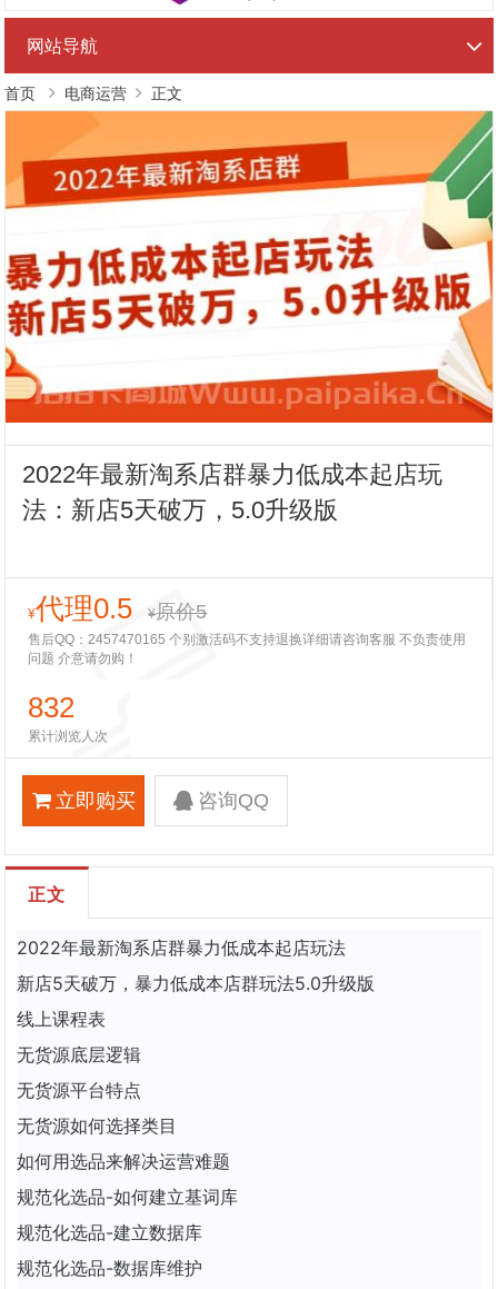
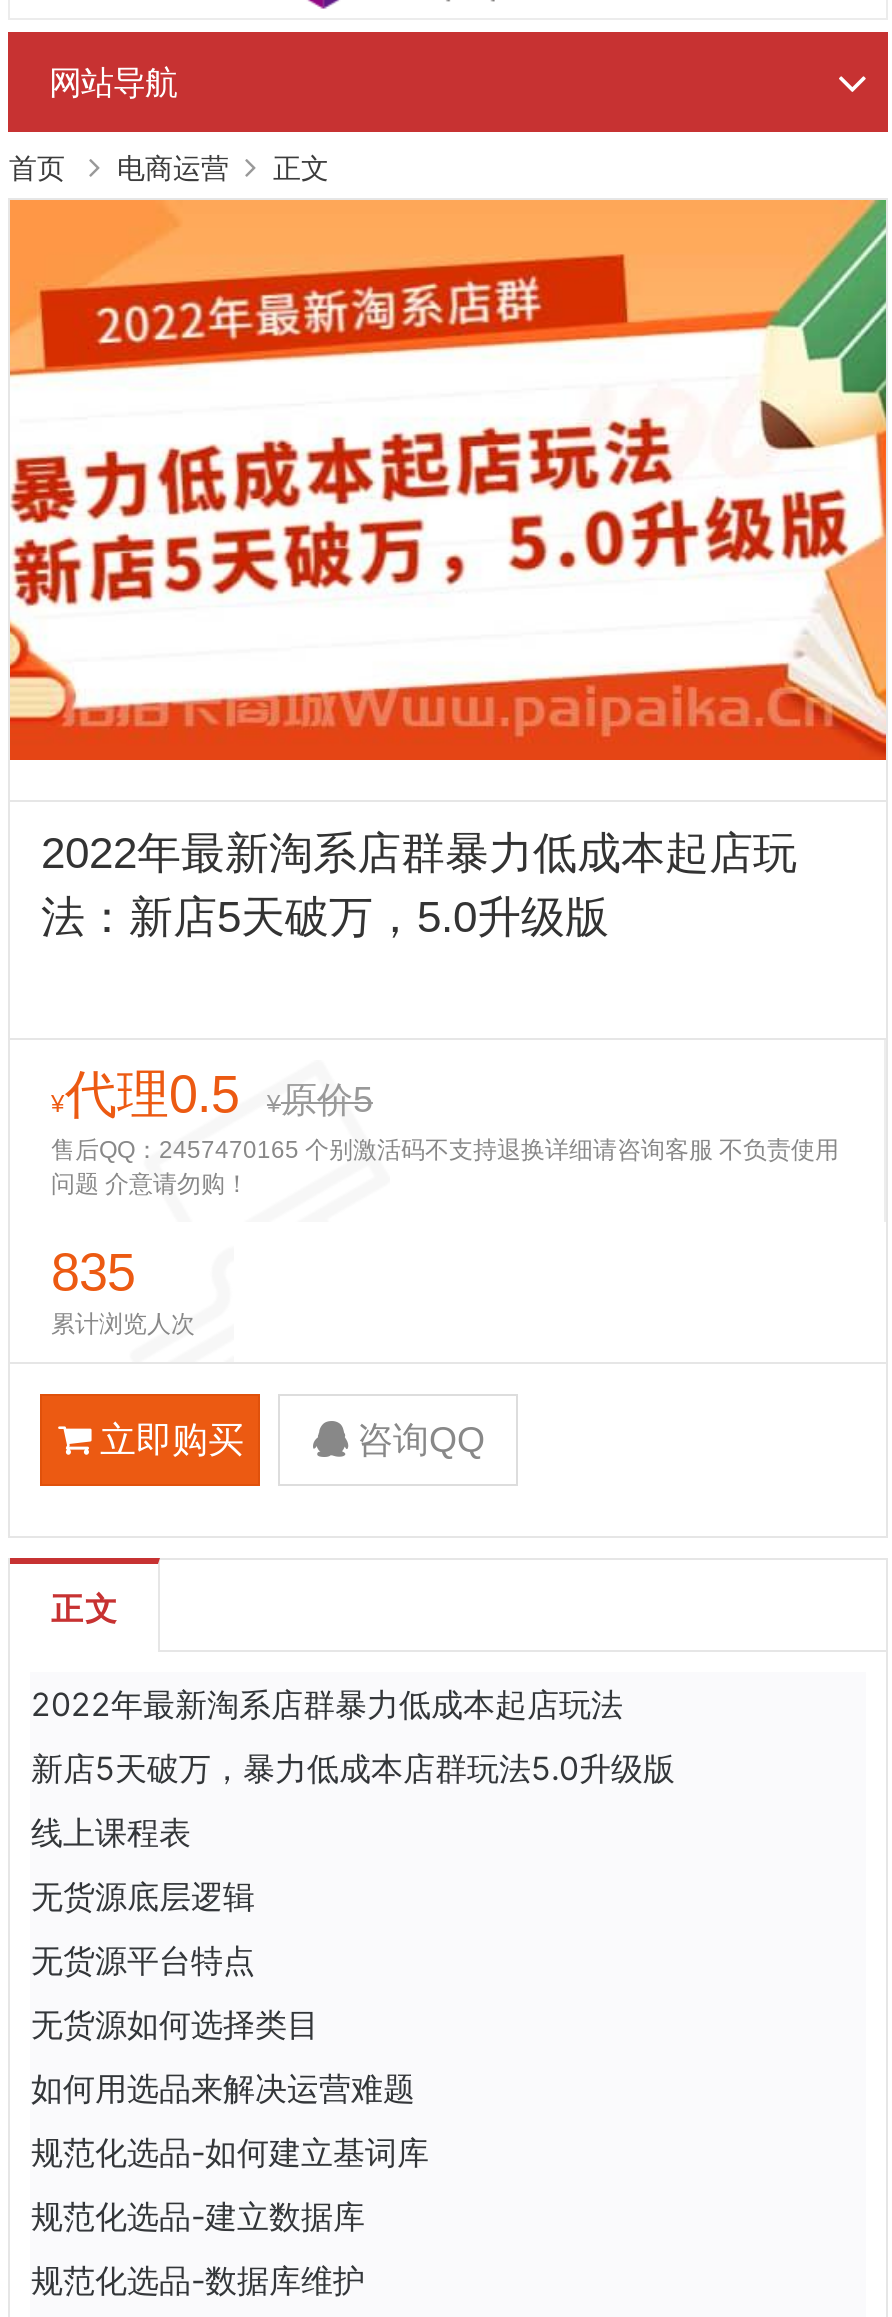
[28,691,75,724] 832 -> [51,1242,135,1302] 835

